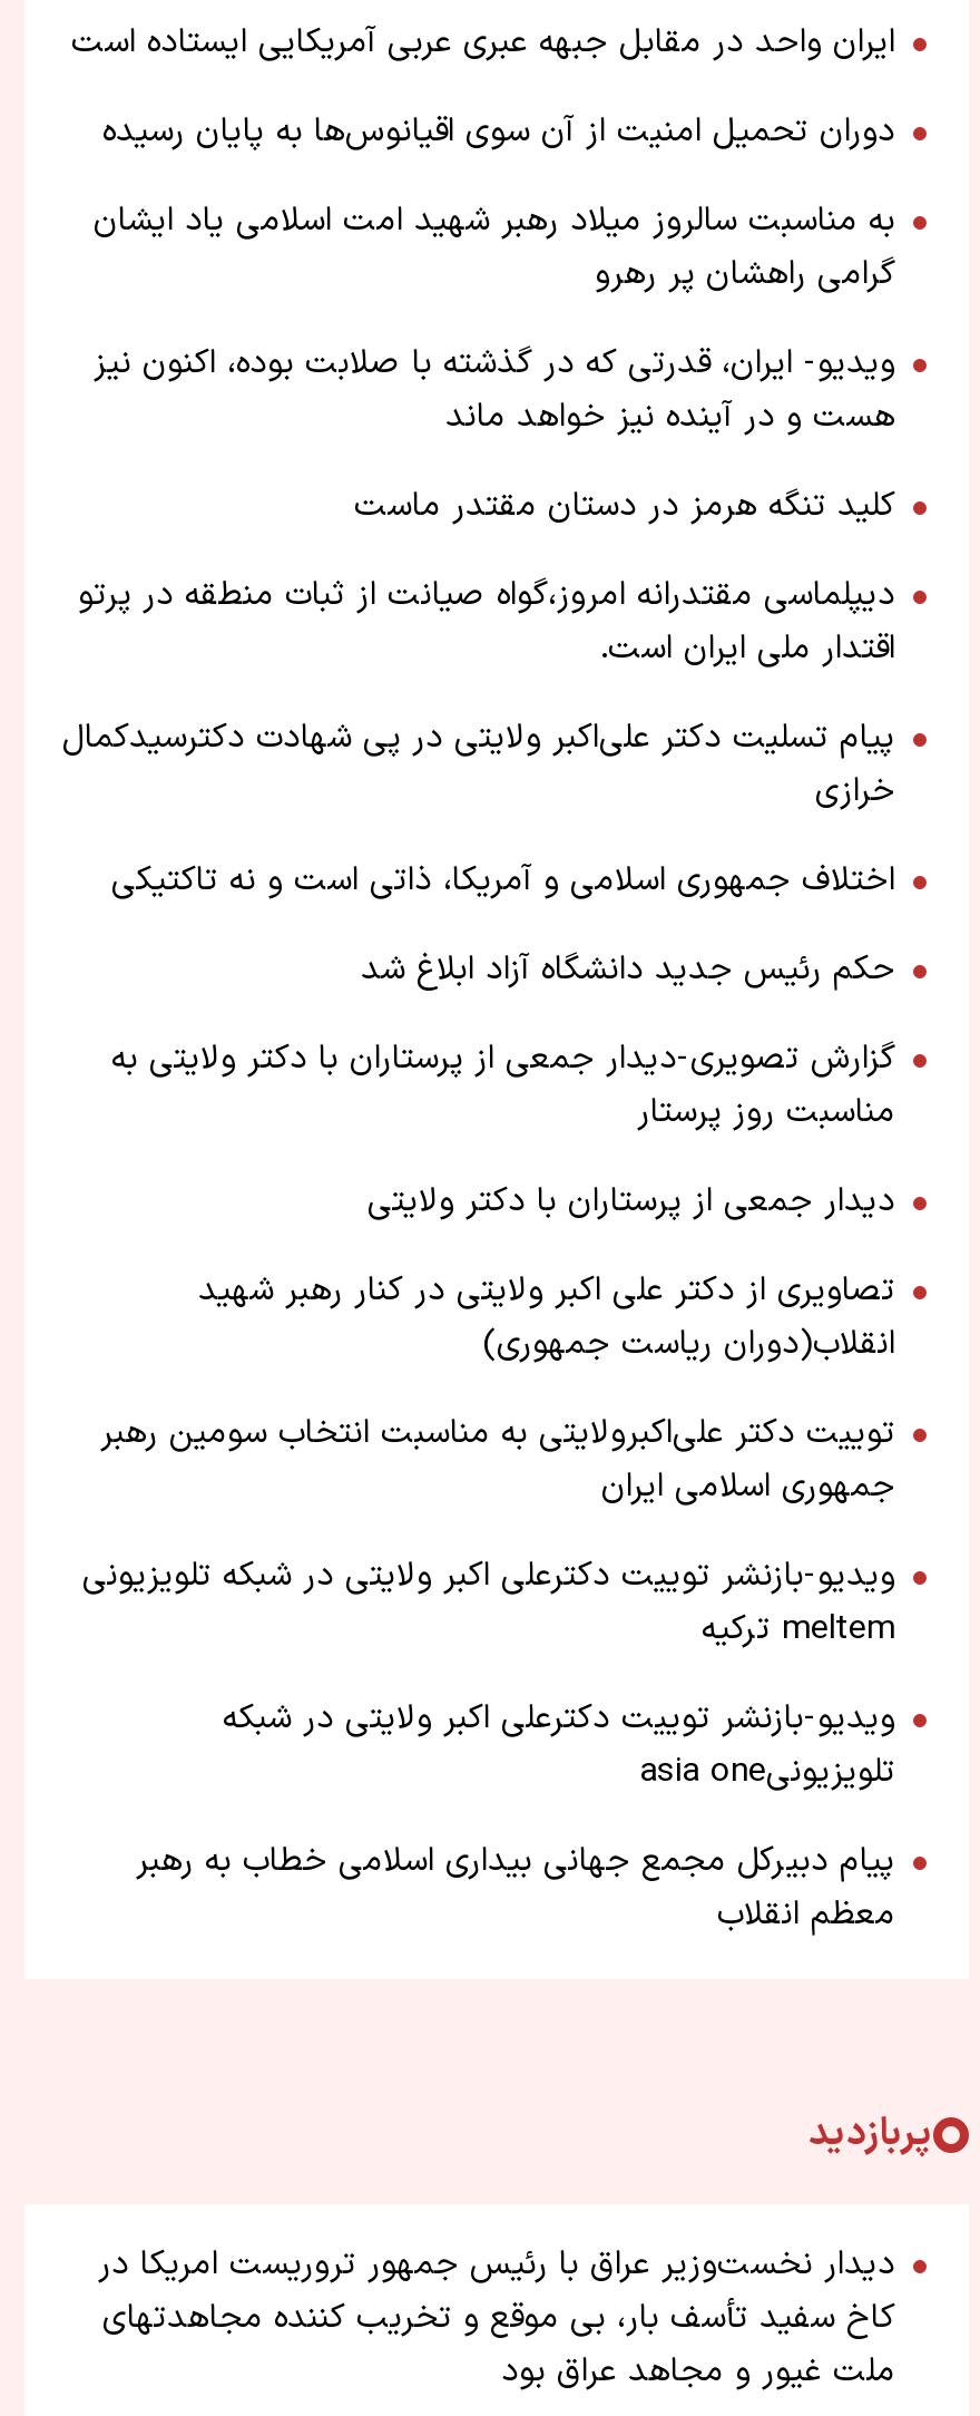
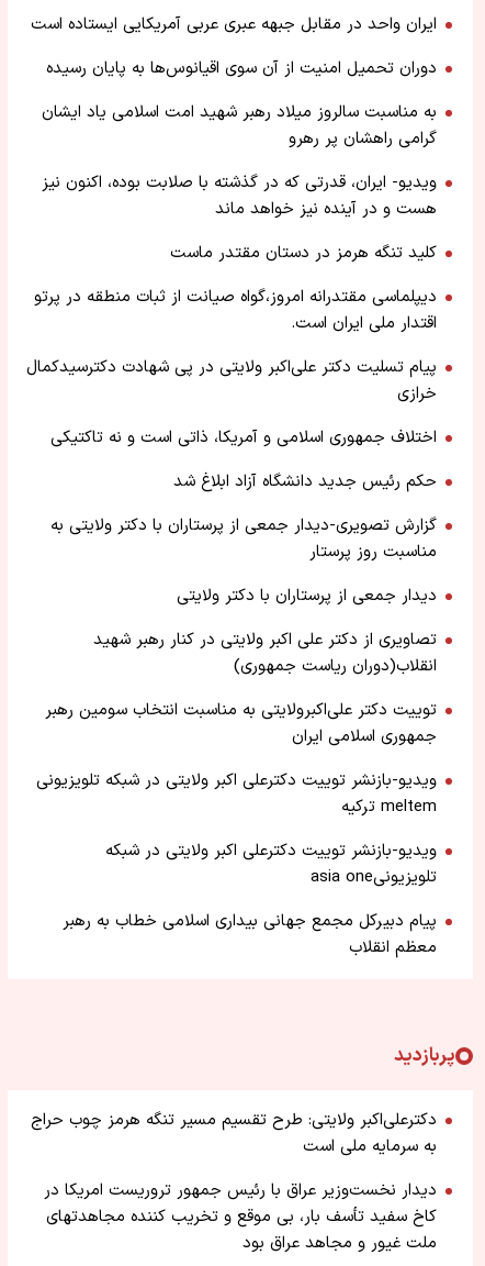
none -> [31,1108,437,1159] دکترعلی‌اکبر ولایتی: طرح تقسیم مسیر تنگه هرمز چوب حراج | به سرمایه ملی است

